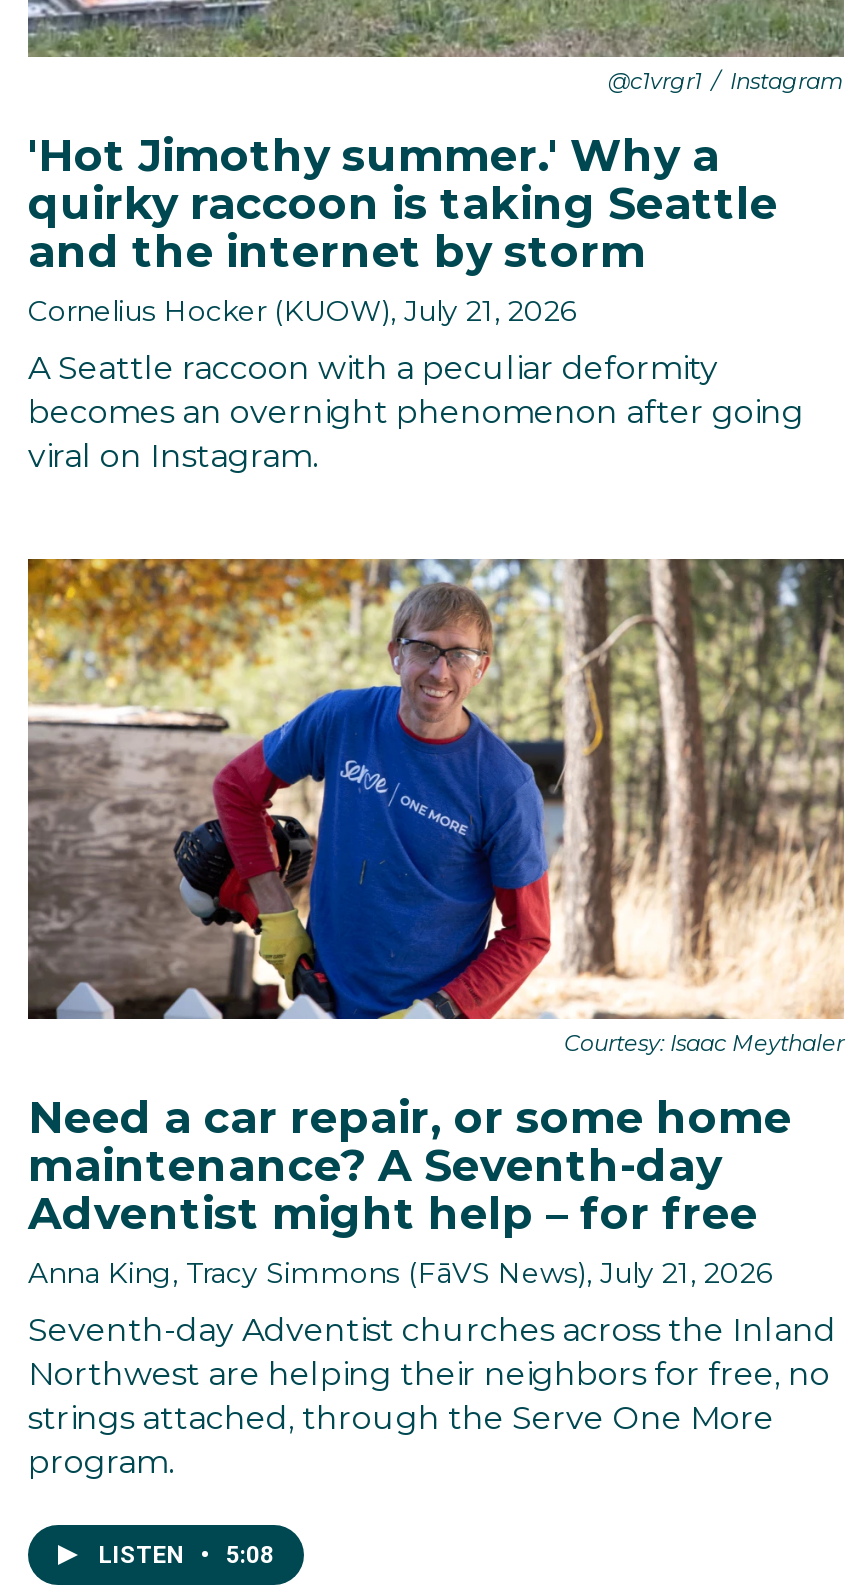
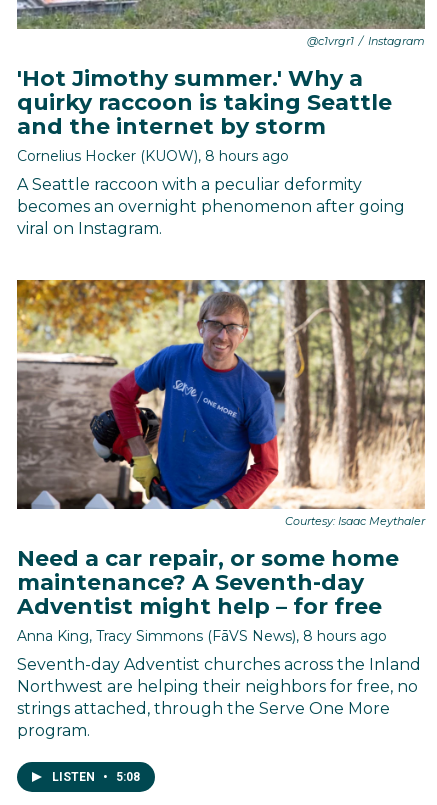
[28,294,576,330] Cornelius Hocker (KUOW), July 21, 2026 -> [17,147,289,165] Cornelius Hocker (KUOW), 8 hours ago
[28,1255,772,1291] Anna King, Tracy Simmons (FāVS News), July 21, 2026 -> [17,627,387,645] Anna King, Tracy Simmons (FāVS News), 8 hours ago

